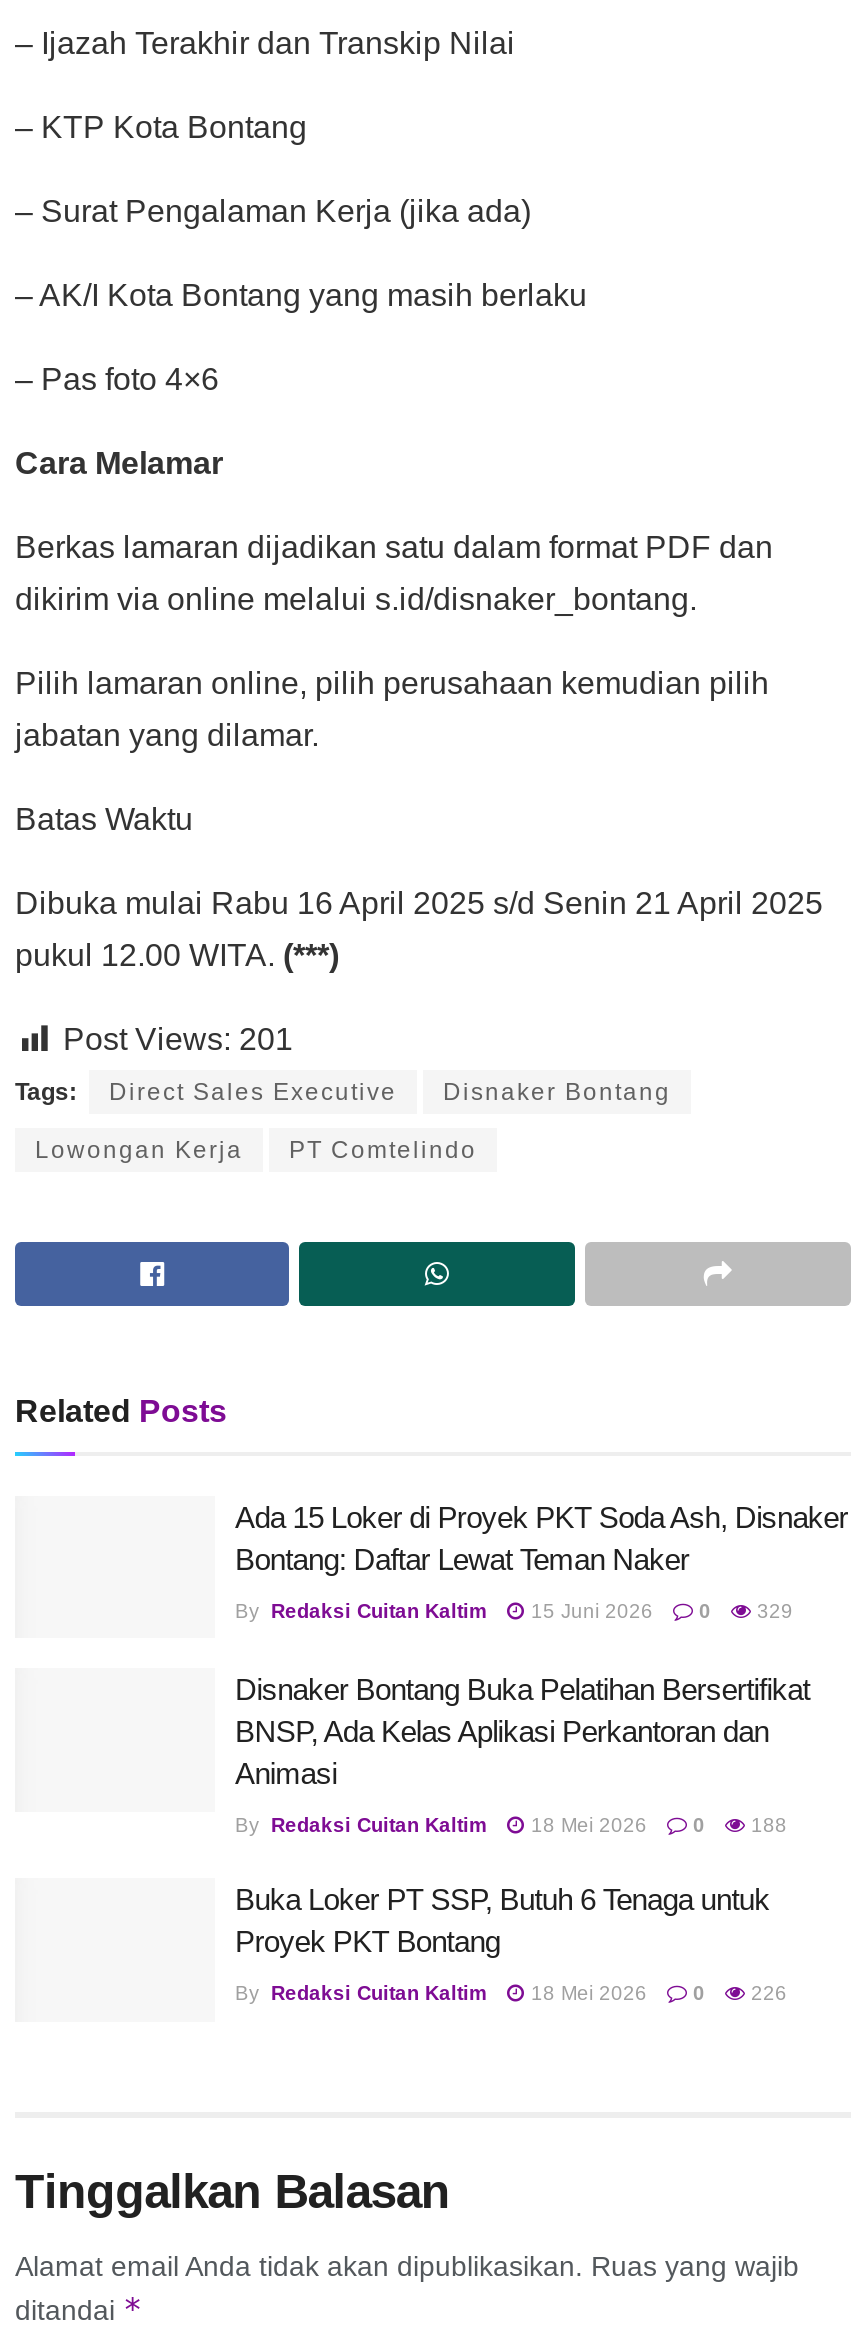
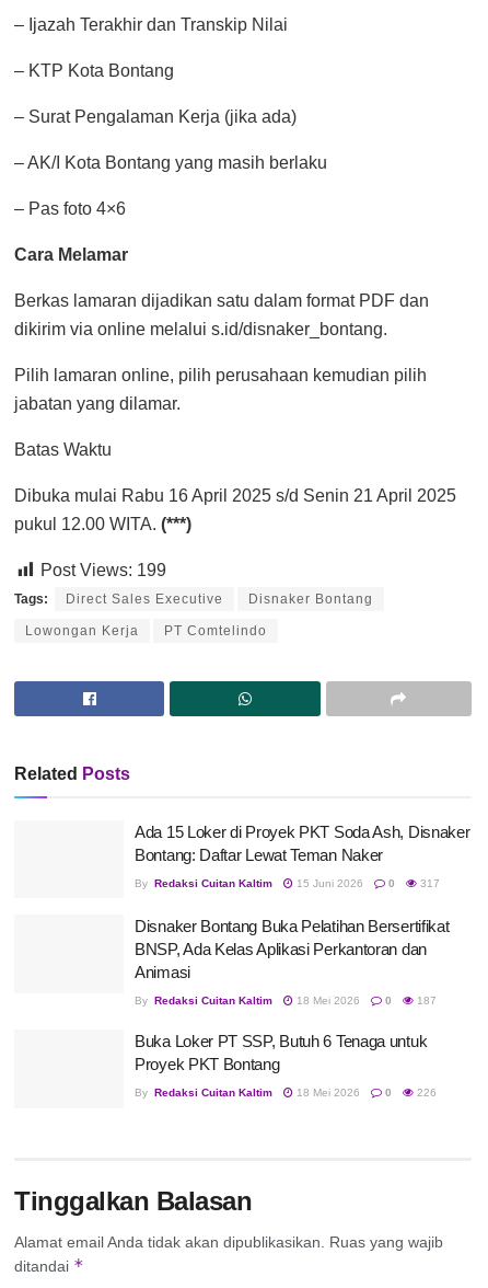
[63,1022,293,1056] Post Views: 201 -> [40,561,166,579] Post Views: 199
[235,1600,793,1622] By Redaksi Cuitan Kaltim 15 Juni 2026 0 329 -> [135,877,440,889] By Redaksi Cuitan Kaltim 15 Juni 2026 0 317
[235,1815,787,1837] By Redaksi Cuitan Kaltim 18 Mei 2026 0 188 -> [135,995,437,1007] By Redaksi Cuitan Kaltim 18 Mei 2026 0 187

